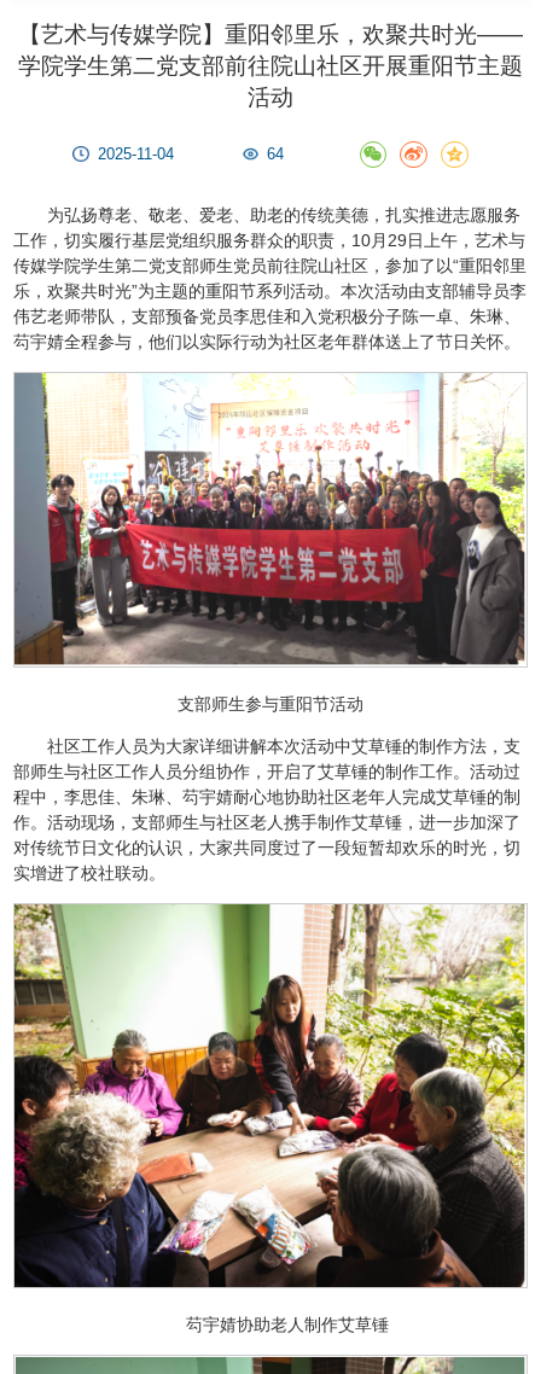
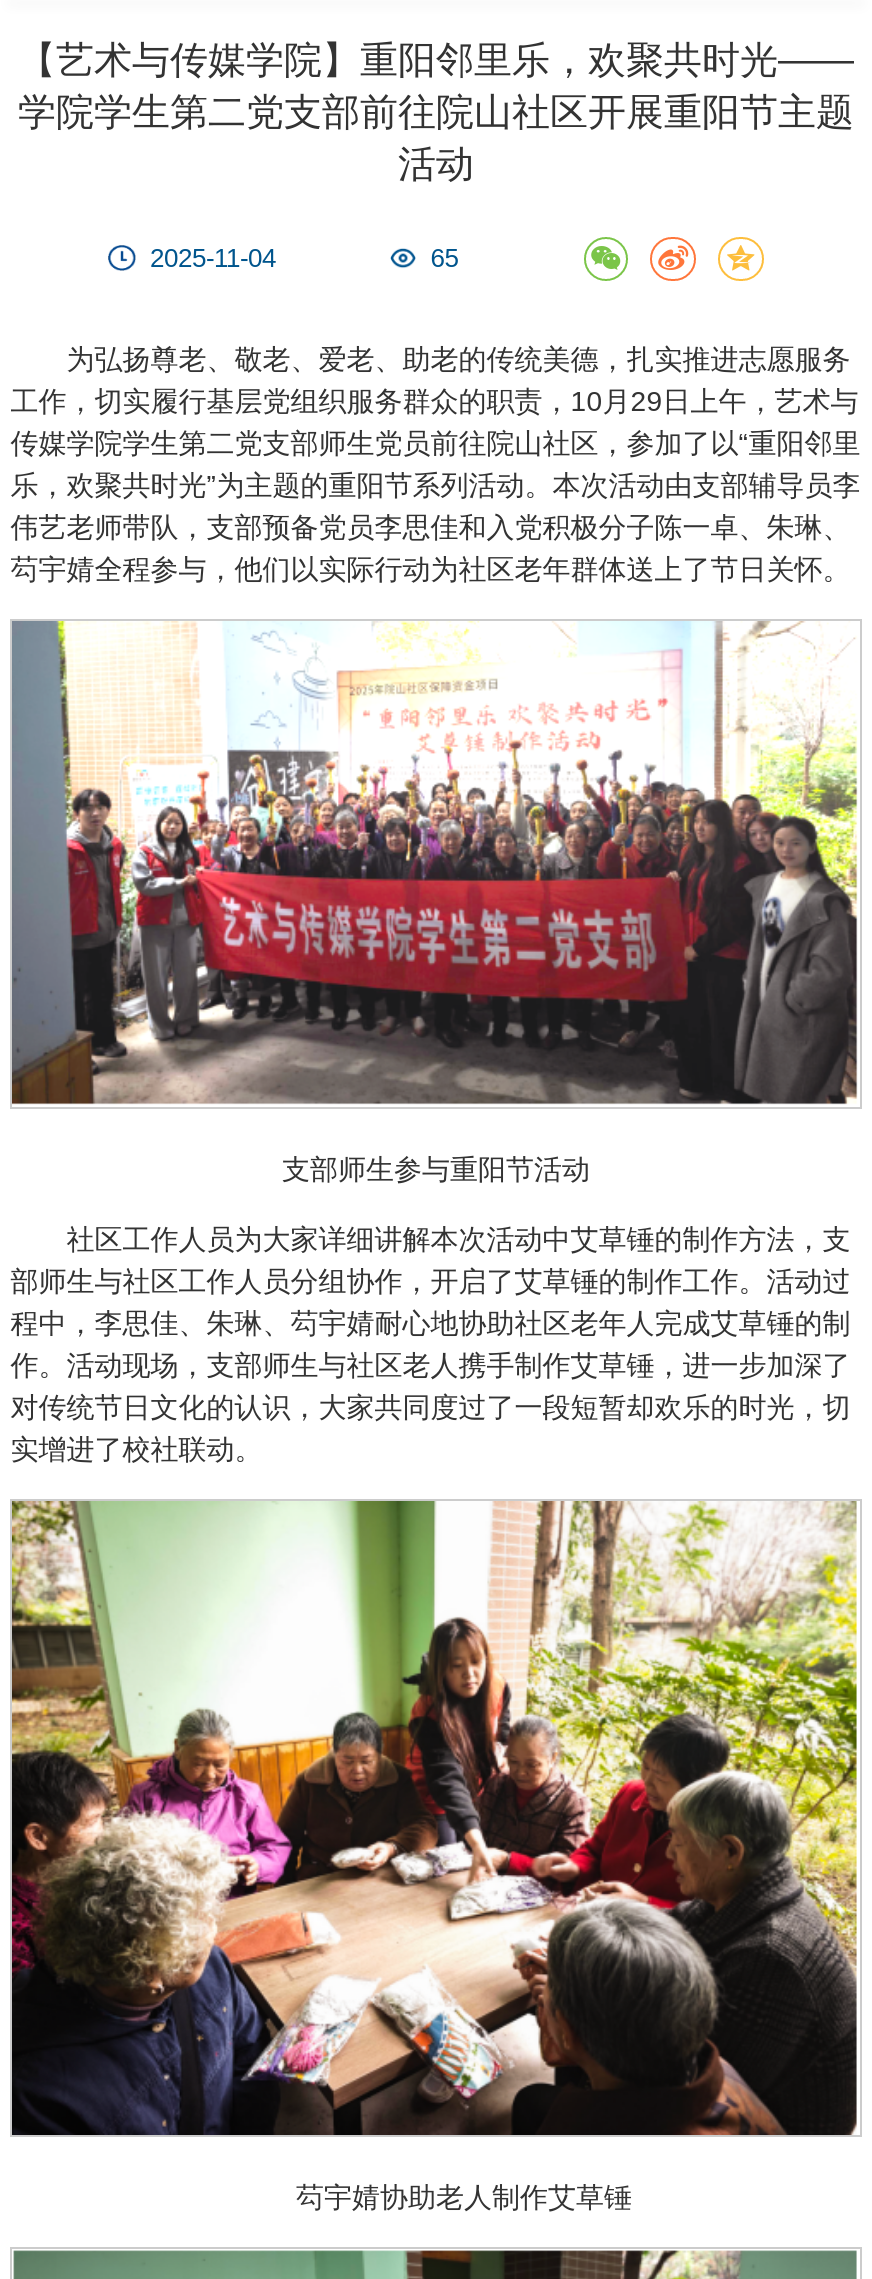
[267,145,284,163] 64 -> [431,243,459,273] 65

